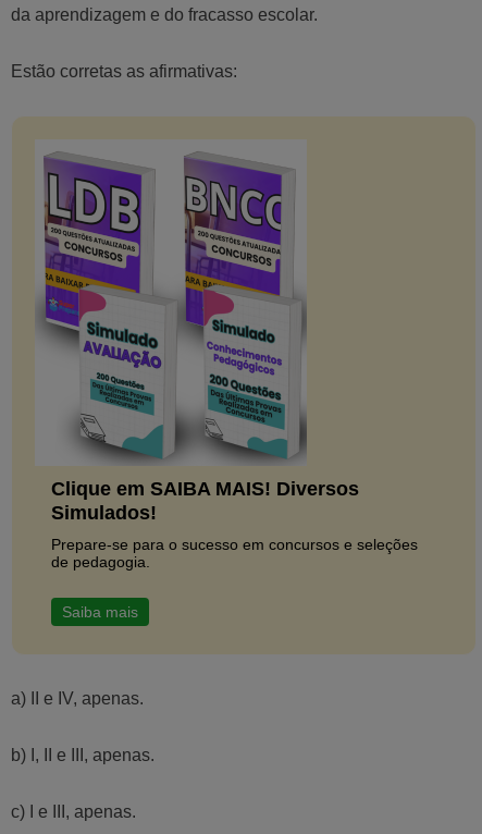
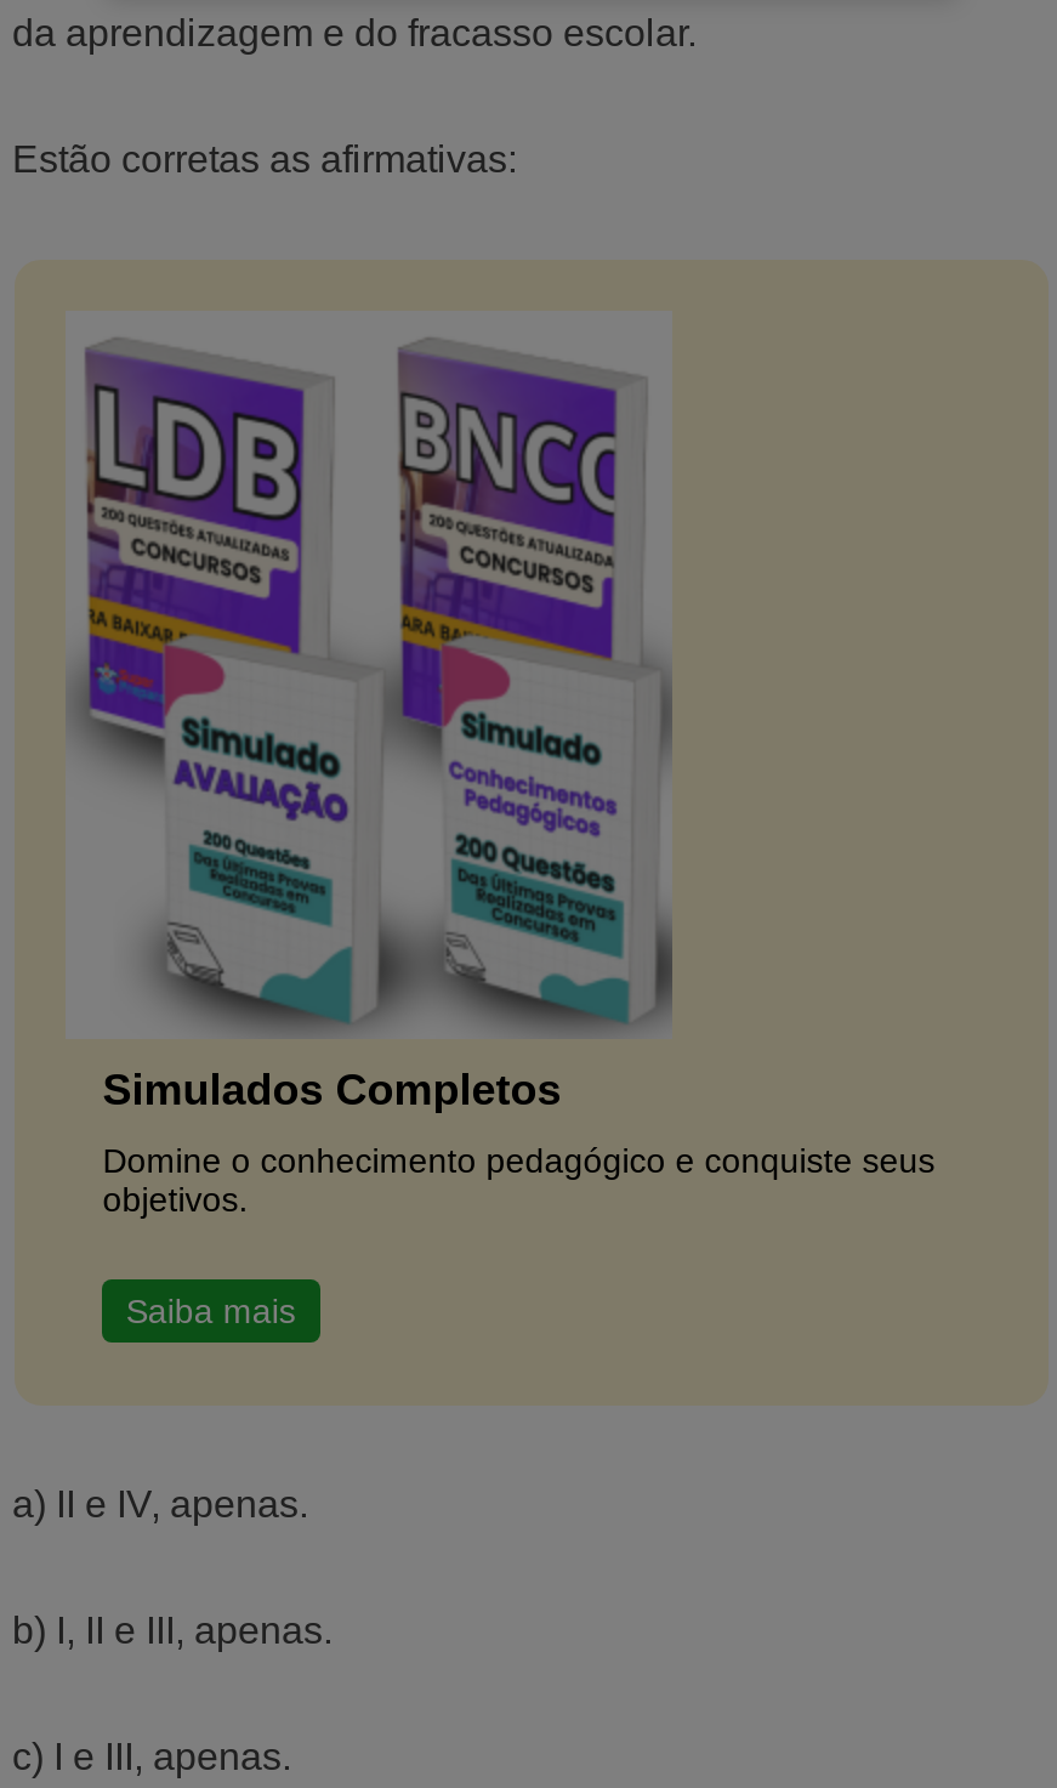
[51,478,359,524] Clique em SAIBA MAIS! Diversos | Simulados! -> [102,1066,561,1114] Simulados Completos
[51,536,418,570] Prepare-se para o sucesso em concursos e seleções | de pedagogia. -> [102,1141,935,1218] Domine o conhecimento pedagógico e conquiste seus | objetivos.

